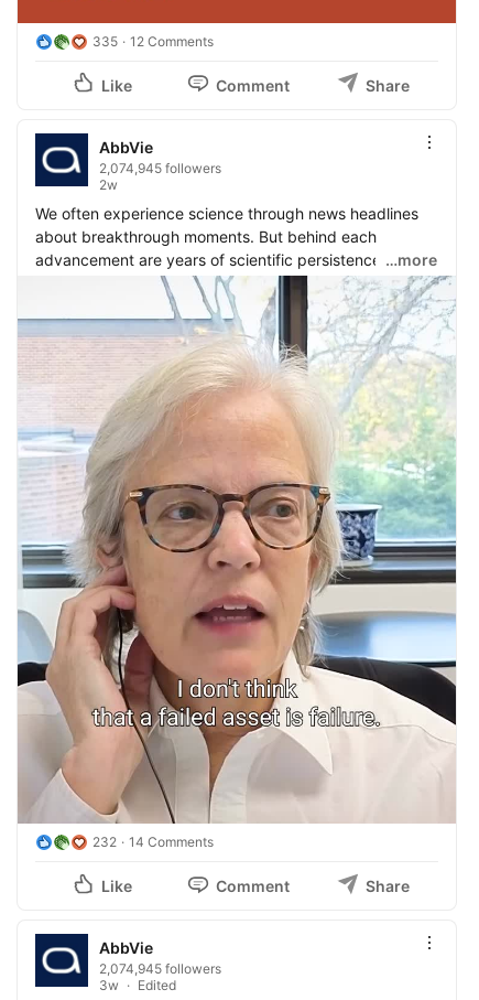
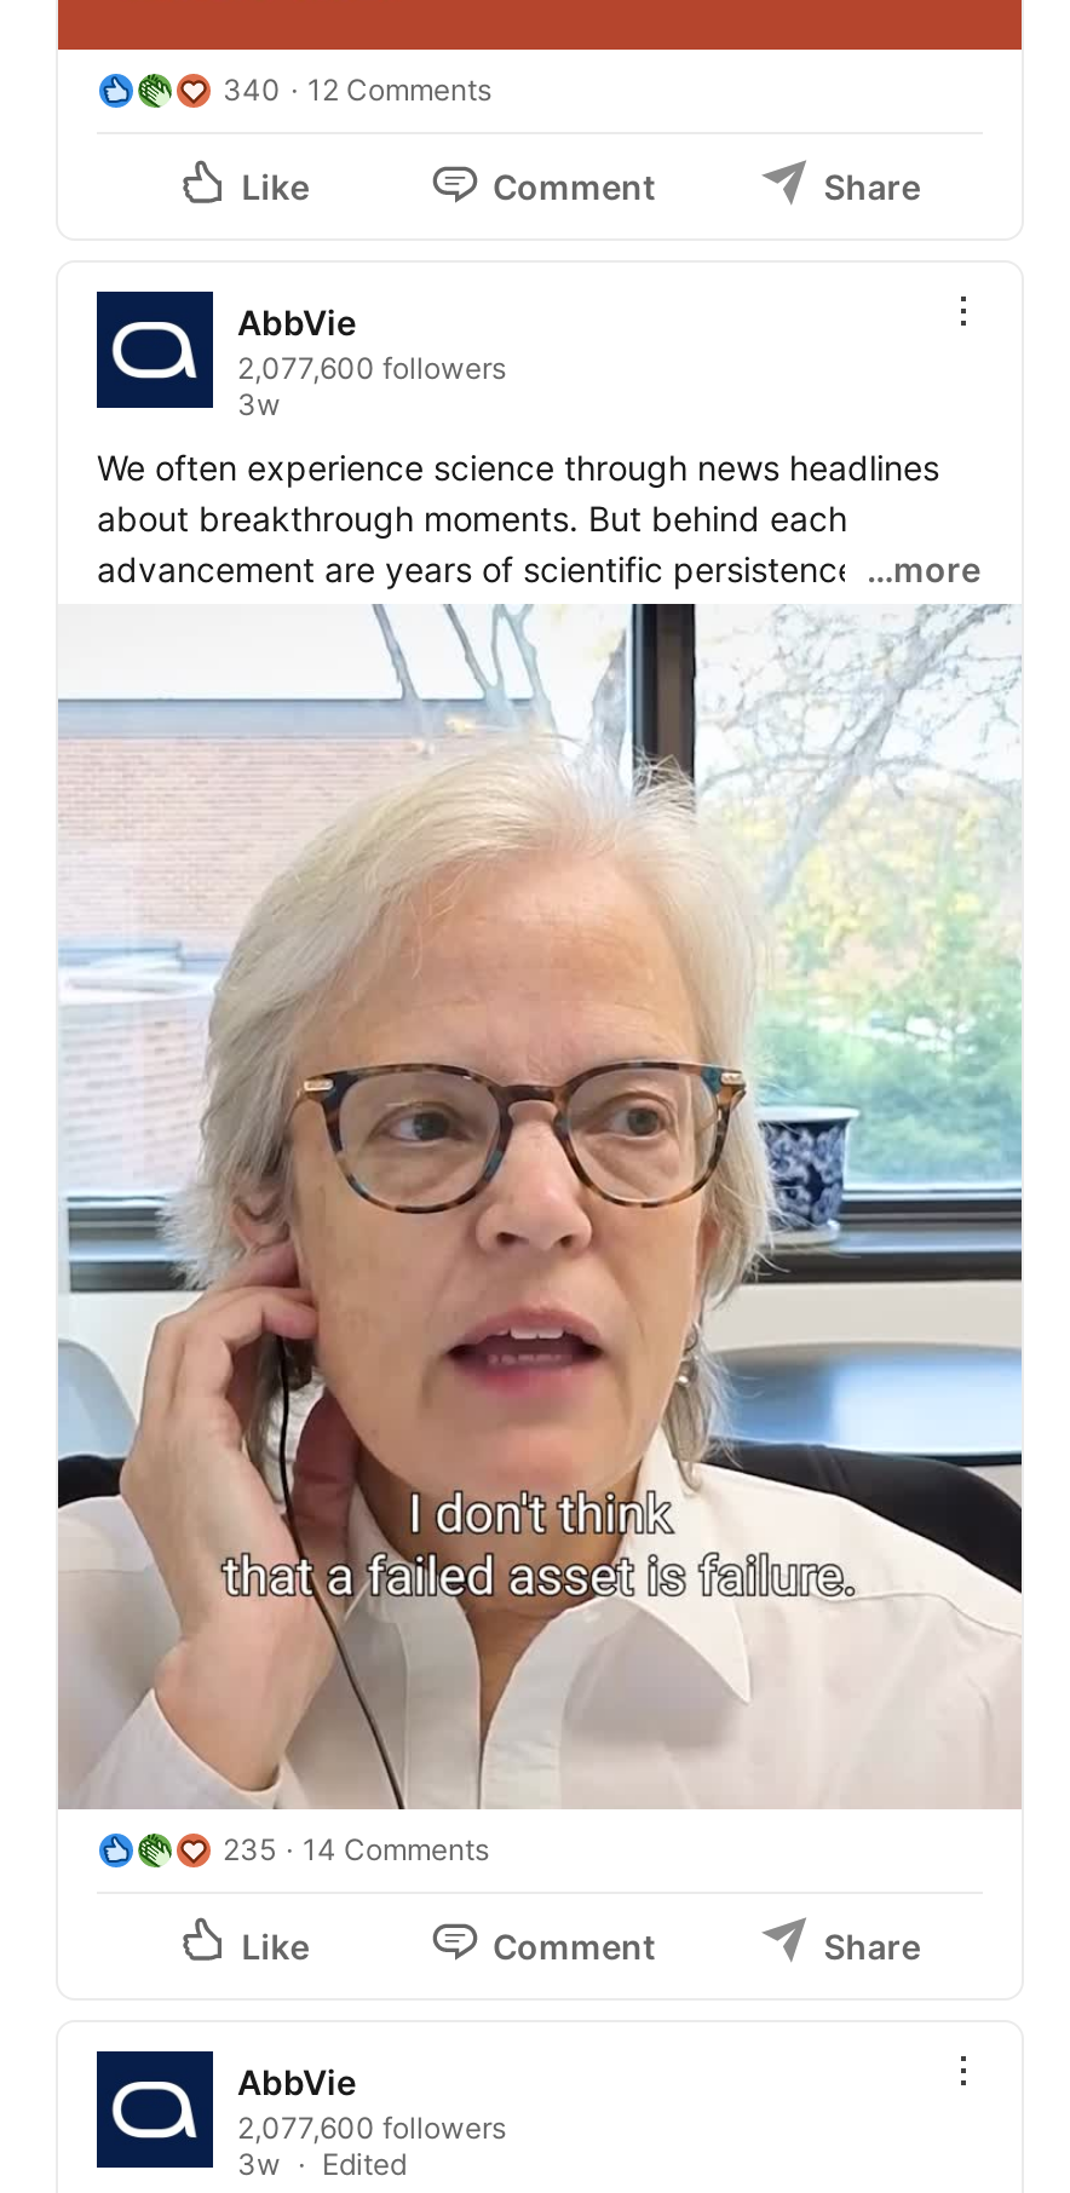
[92,33,214,50] 335 12 Comments -> [223,72,491,109] 340 12 Comments
[99,160,221,193] 2,074,945 followers | 2w -> [237,351,506,423] 2,077,600 followers | 3w
[92,834,214,850] 232 14 Comments -> [223,1831,489,1867] 235 14 Comments
[99,961,221,977] 2,074,945 followers -> [237,2109,506,2146] 2,077,600 followers

